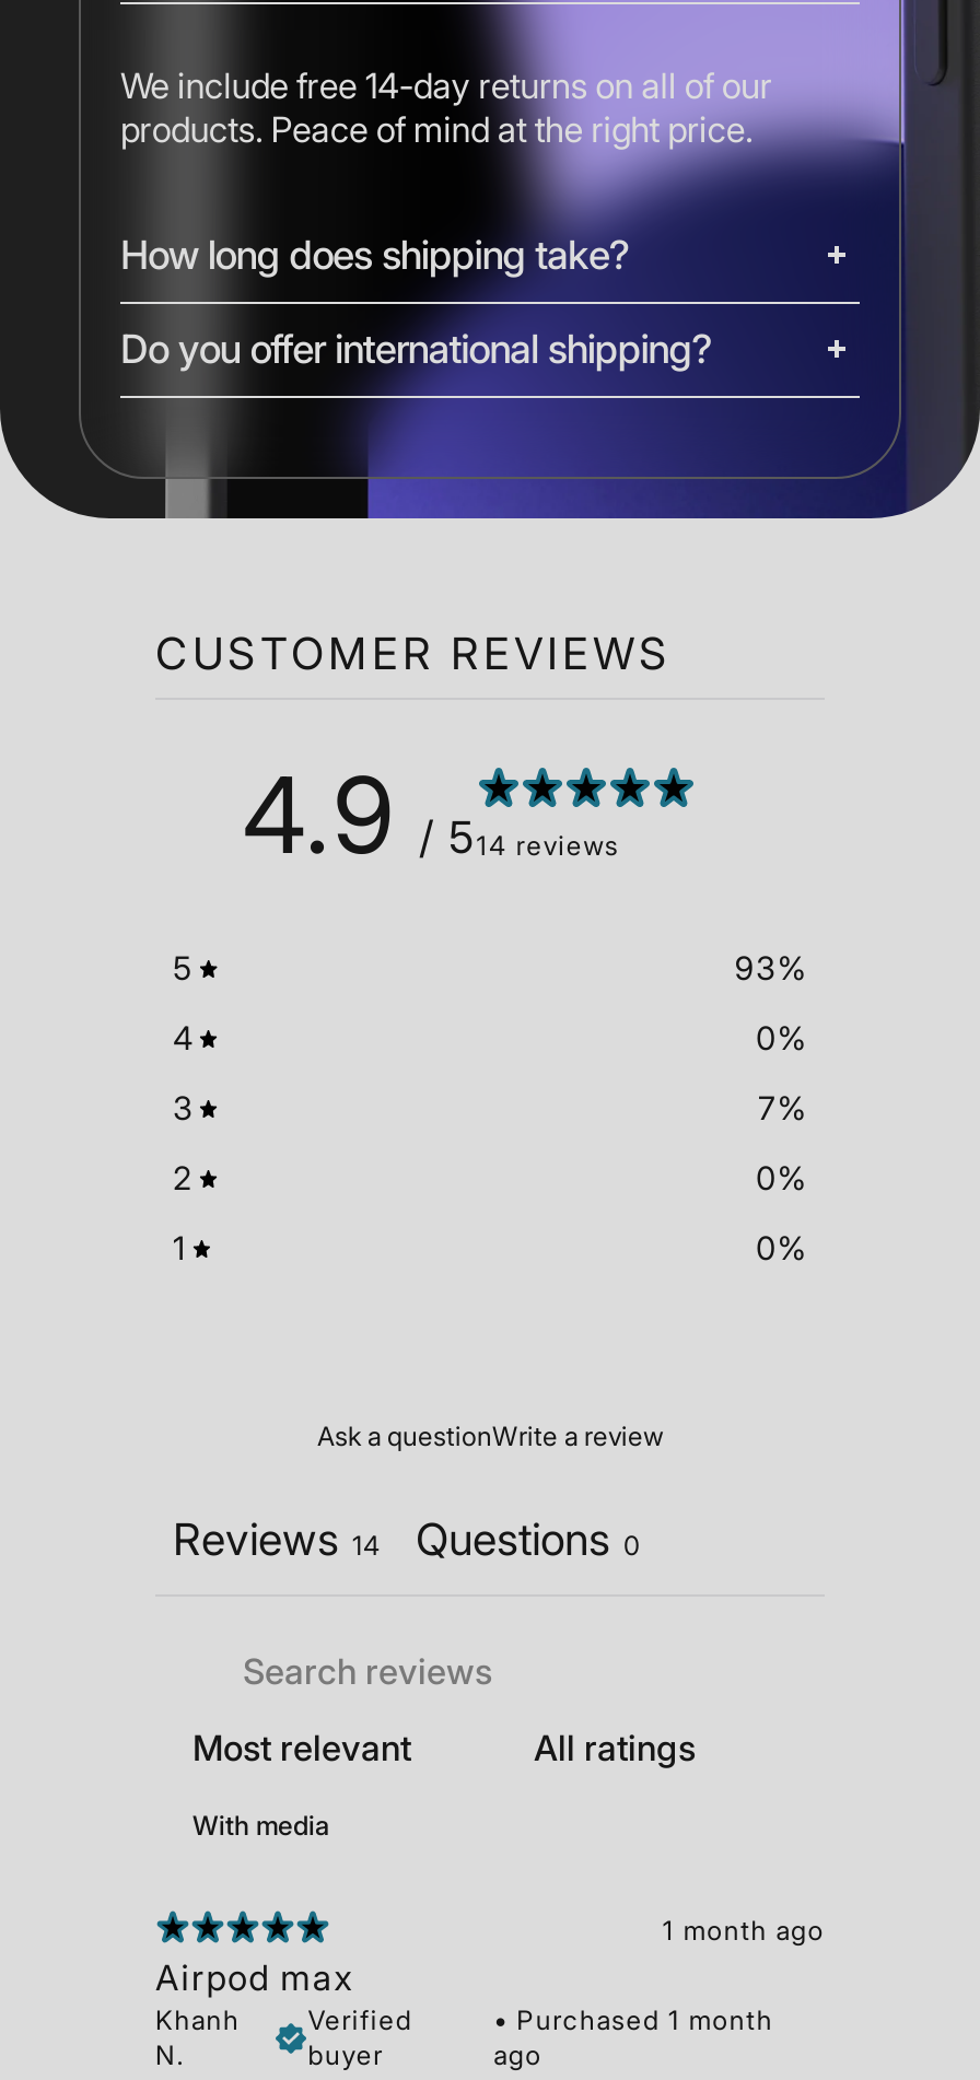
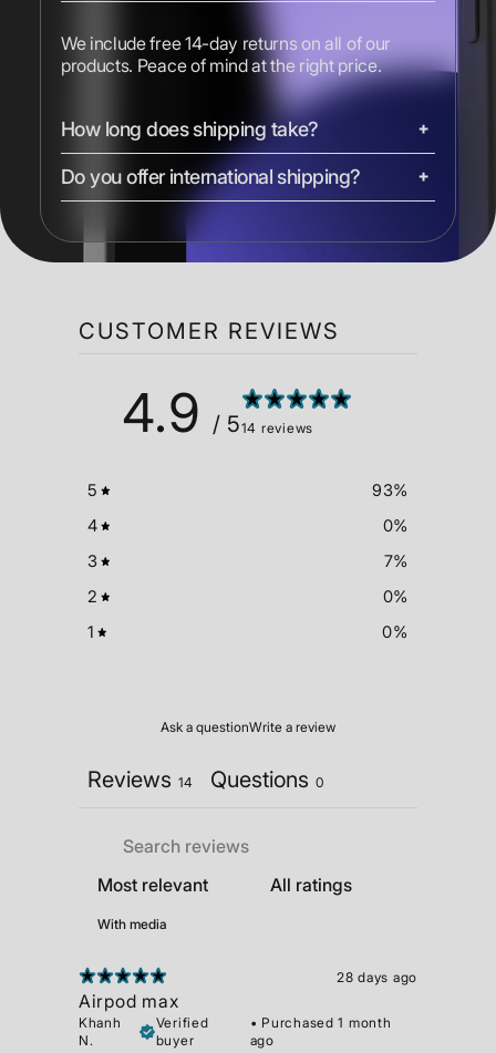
[663,1914,825,1947] 1 month ago -> [336,969,417,986] 28 days ago

